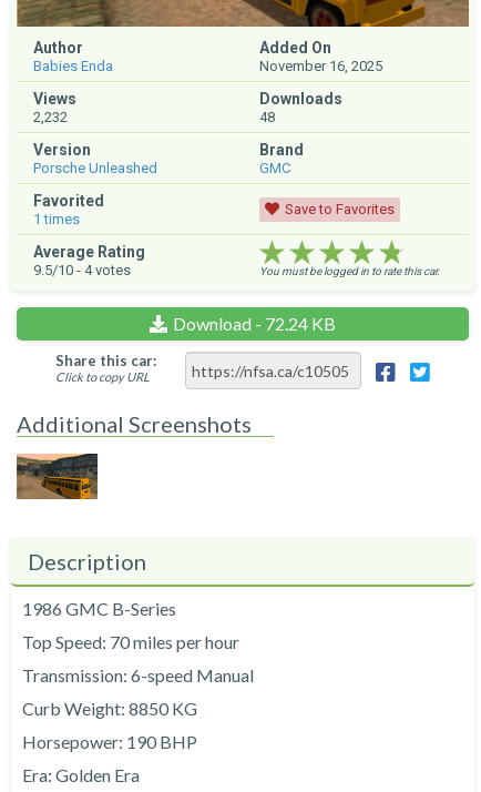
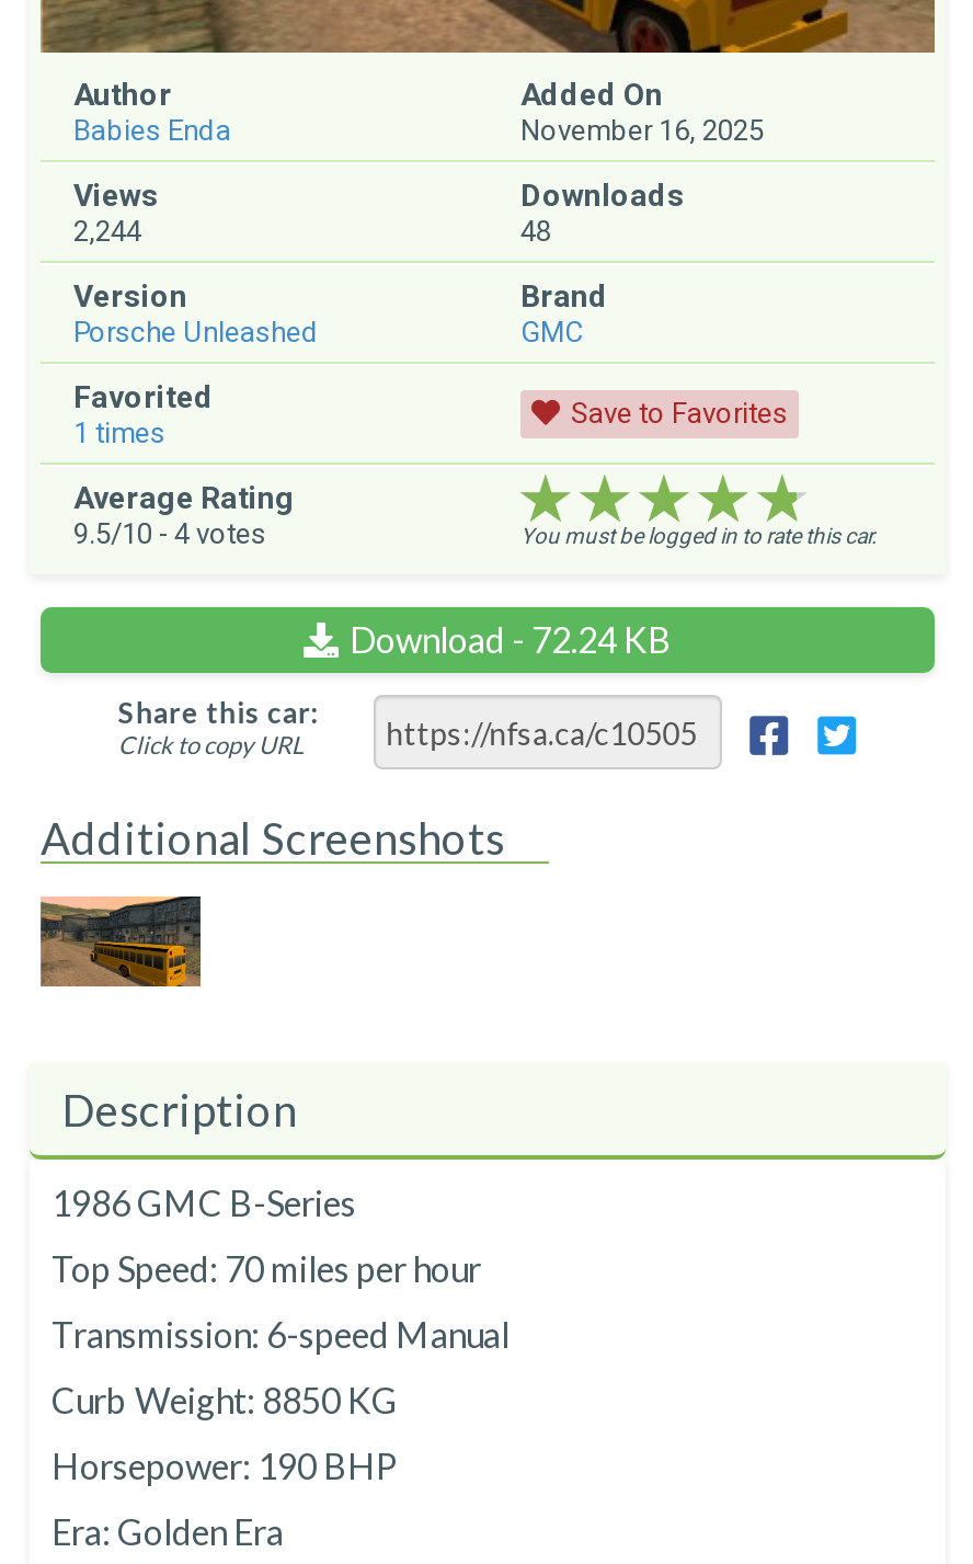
[33,109,68,126] 2,232 -> [73,216,141,249] 2,244

